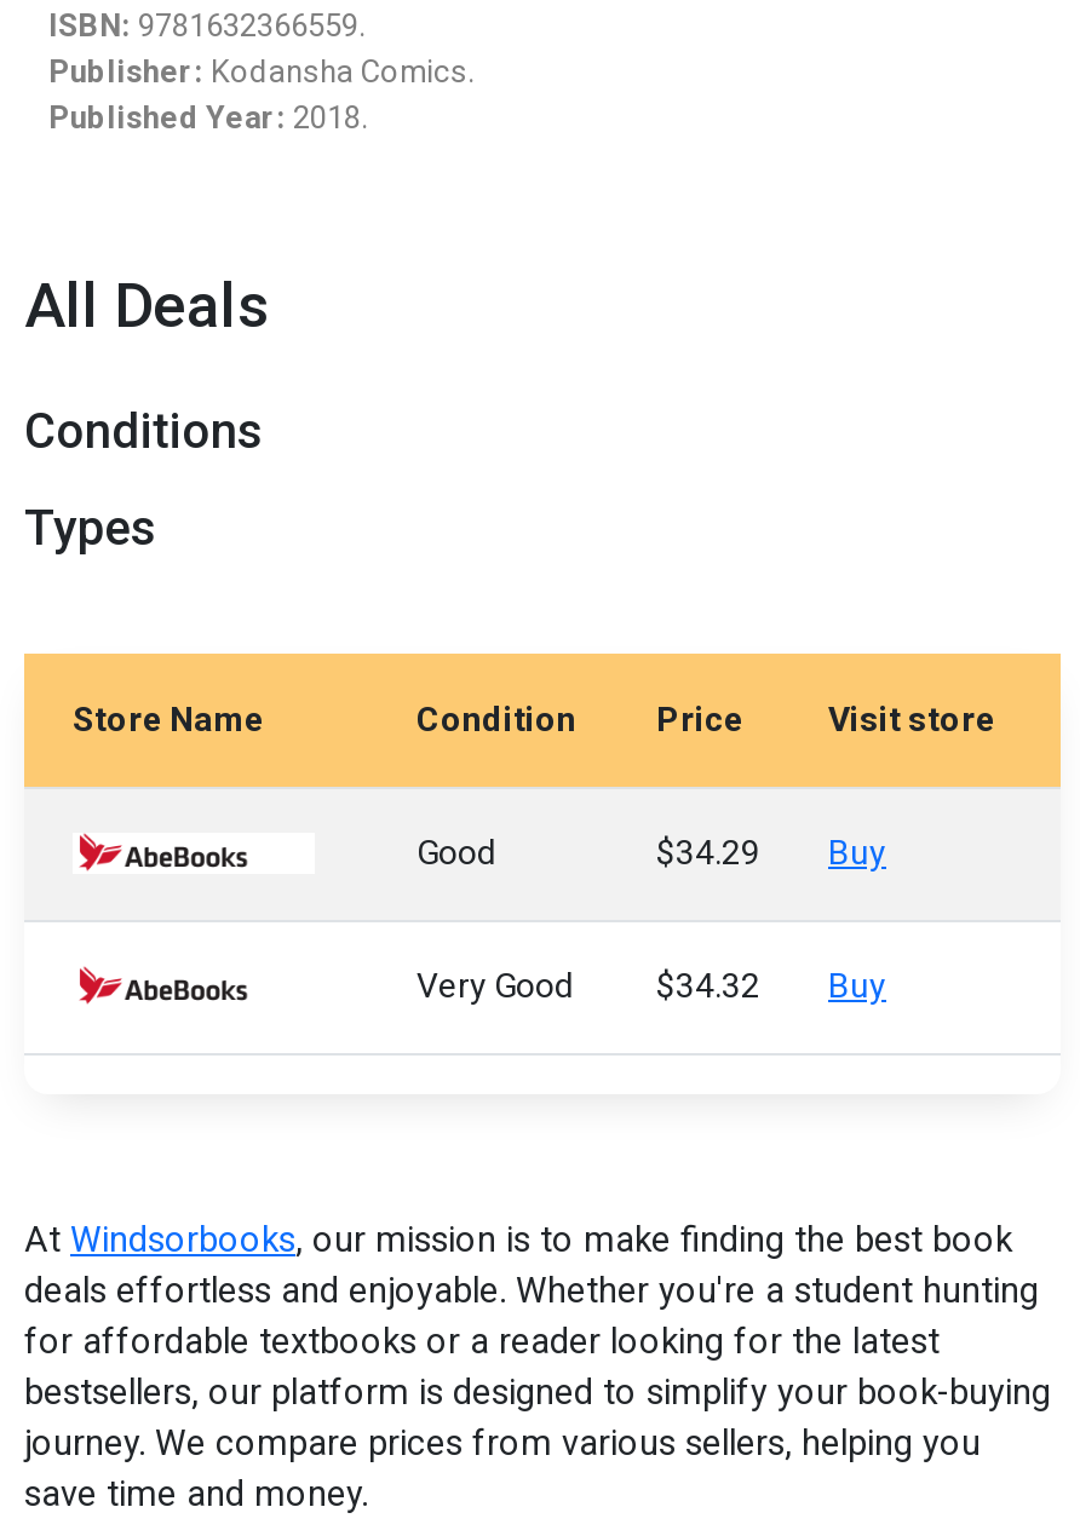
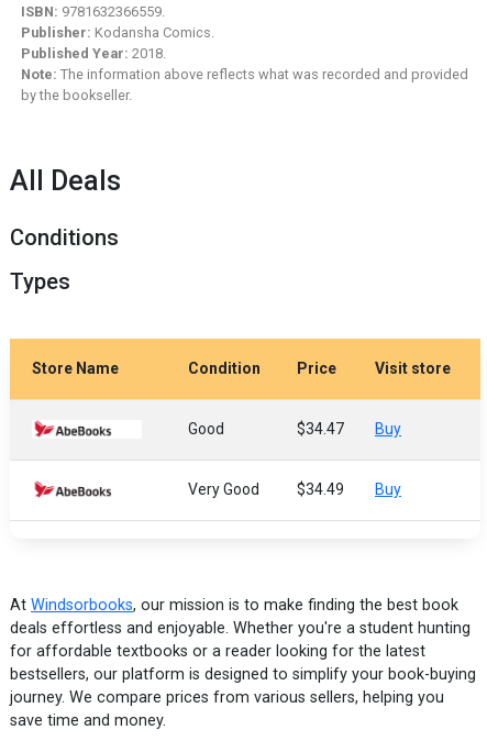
none -> [21,66,468,103] Note: The information above reflects what was recorded and provided | by the bookseller.
[656,833,886,872] $34.29 Buy -> [297,420,401,438] $34.47 Buy
[656,966,886,1005] $34.32 Buy -> [297,480,401,498] $34.49 Buy

